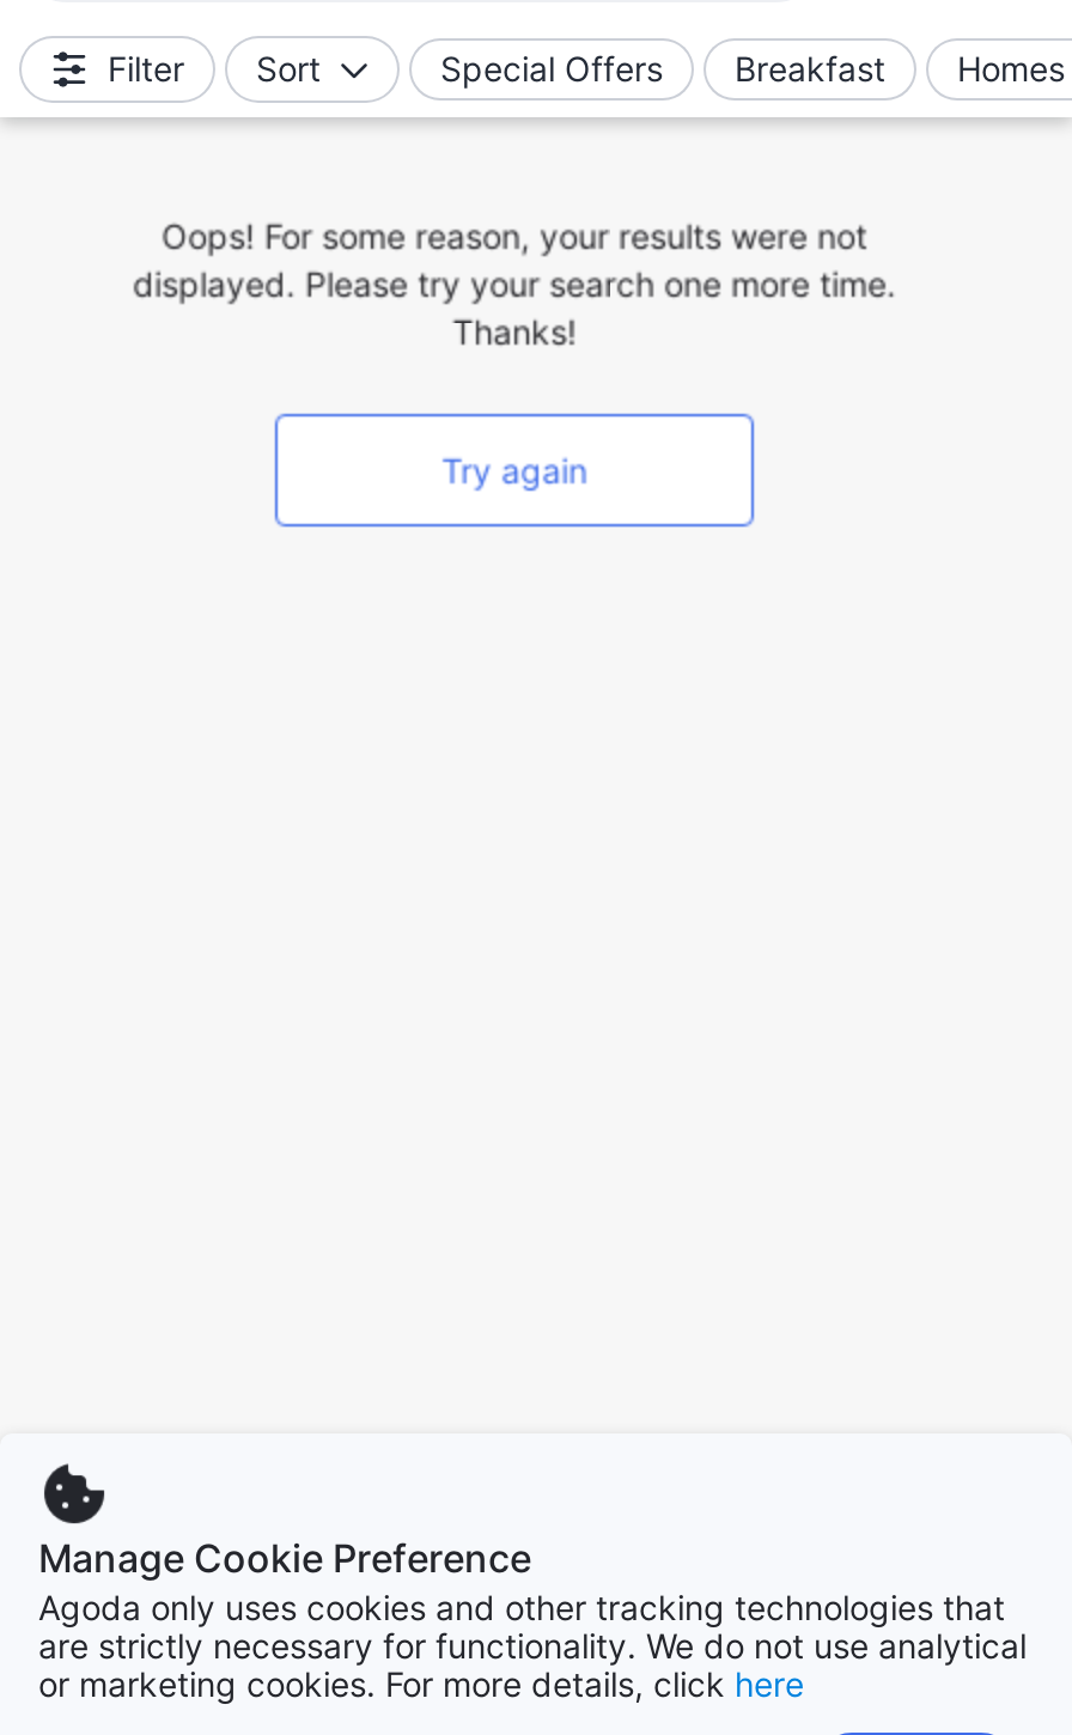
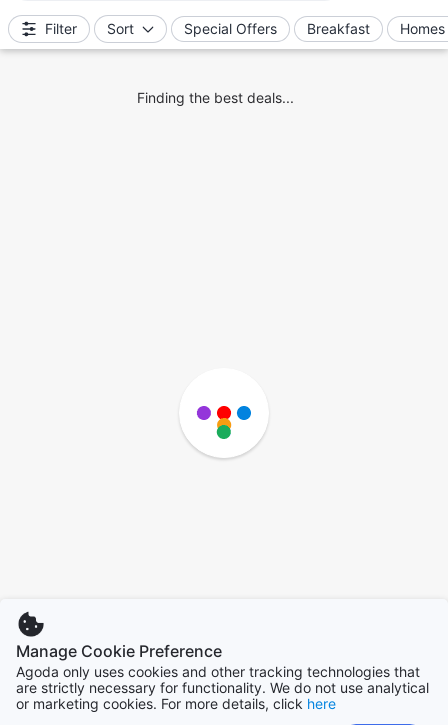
none -> [186,405,262,460] [image]
[133,215,896,491] Oops! For some reason, your results were not | displayed. Please try your search one more time. | Thanks! | Try again -> [136,89,293,106] Finding the best deals...

